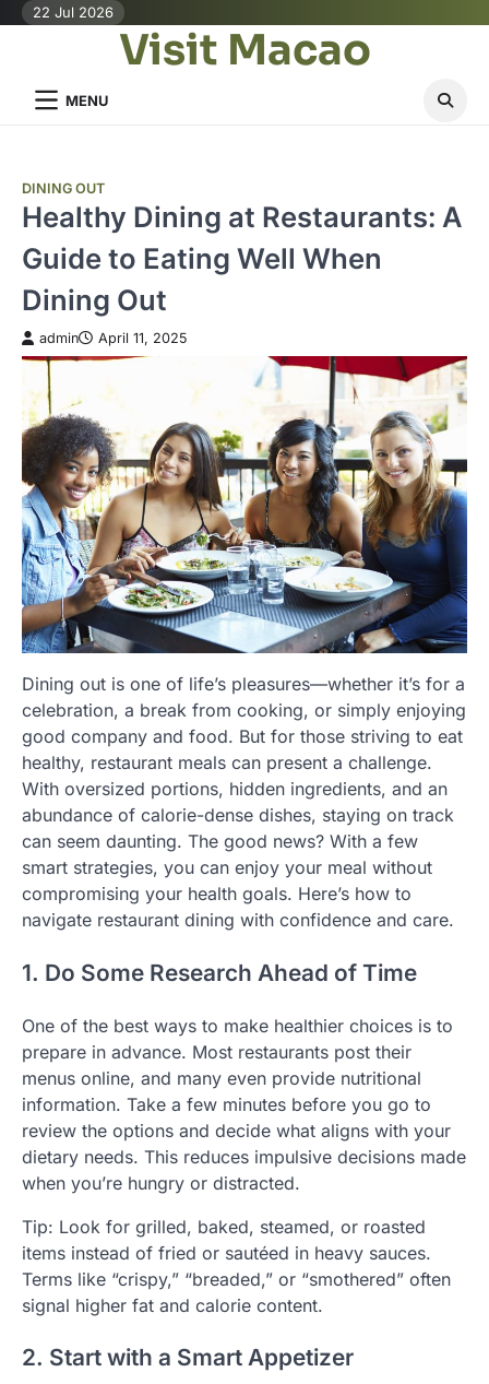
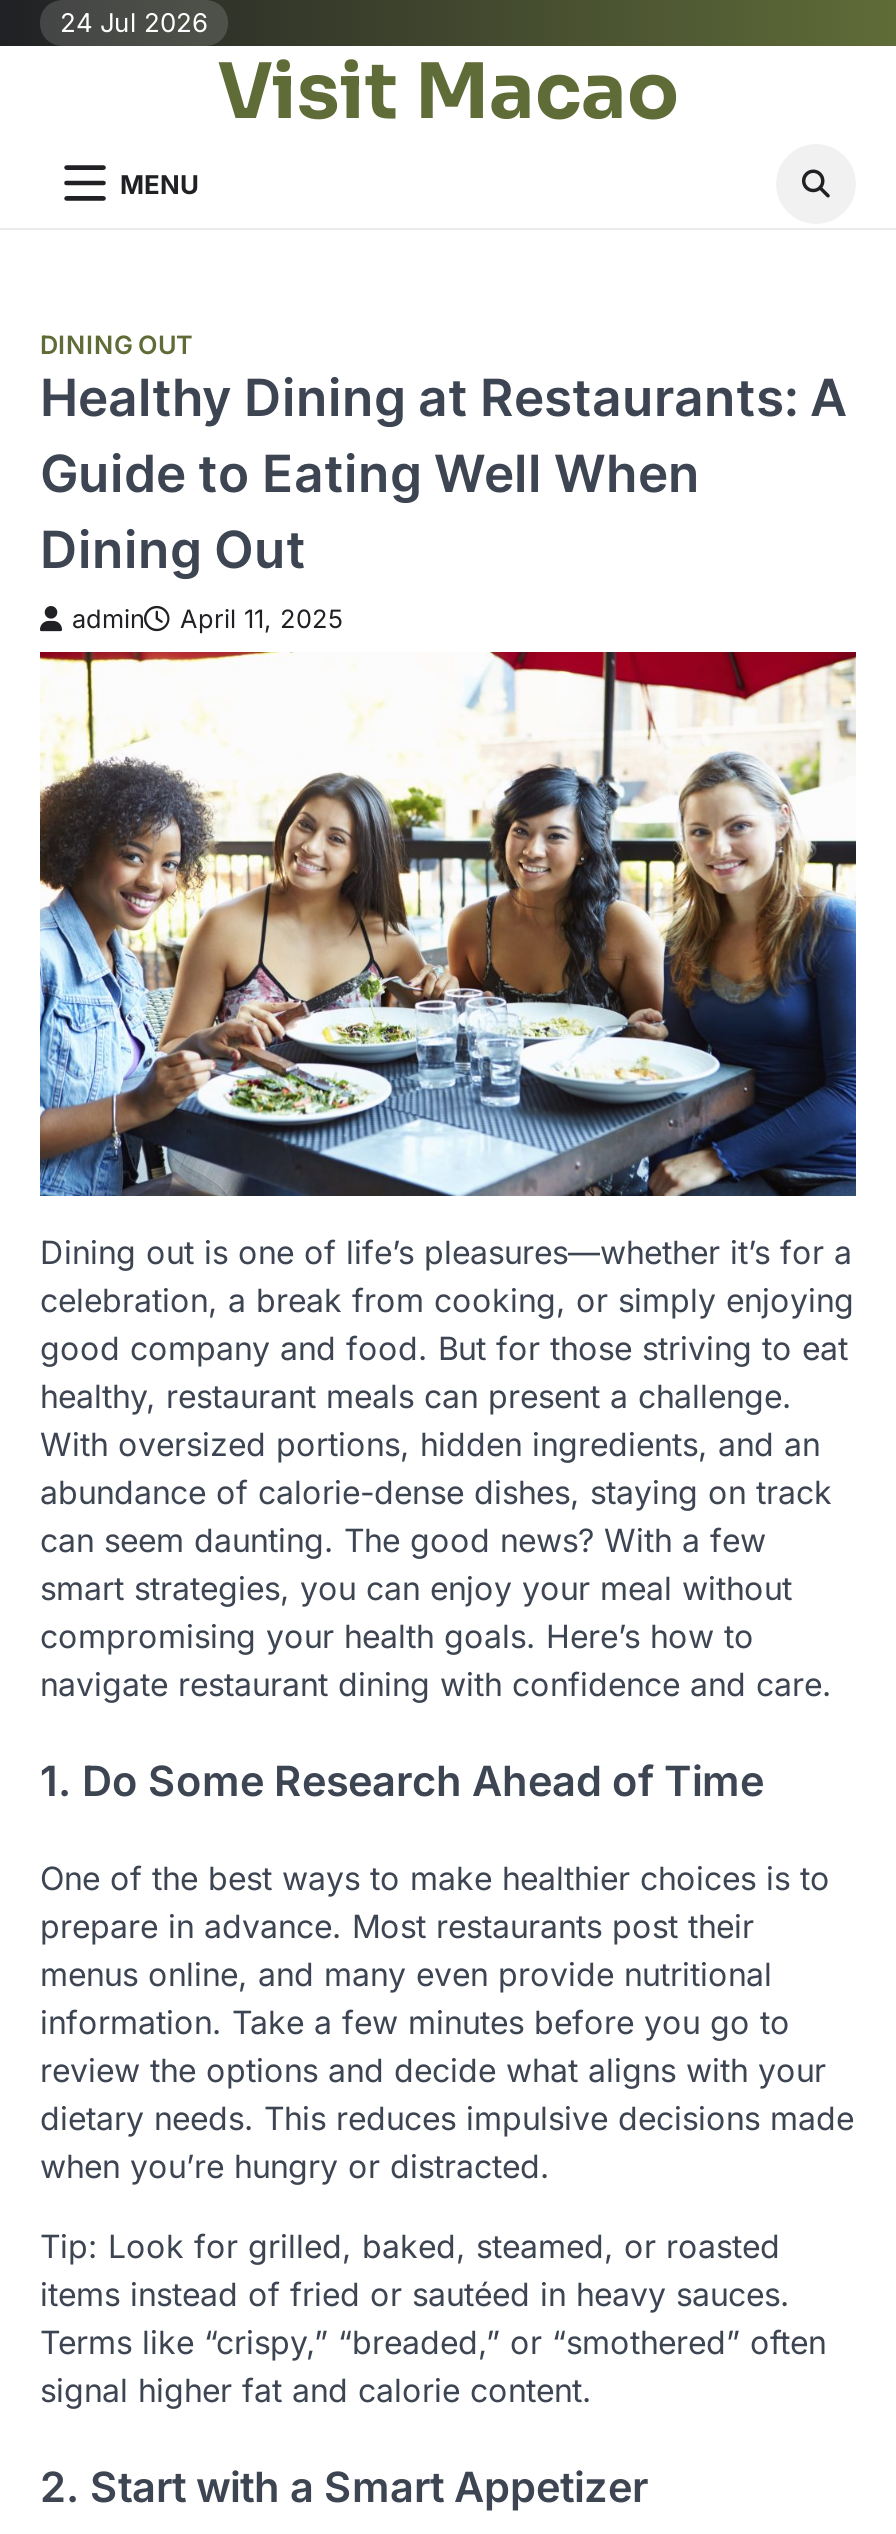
[33,3,114,21] 22 Jul 2026 -> [60,6,208,38] 24 Jul 2026

